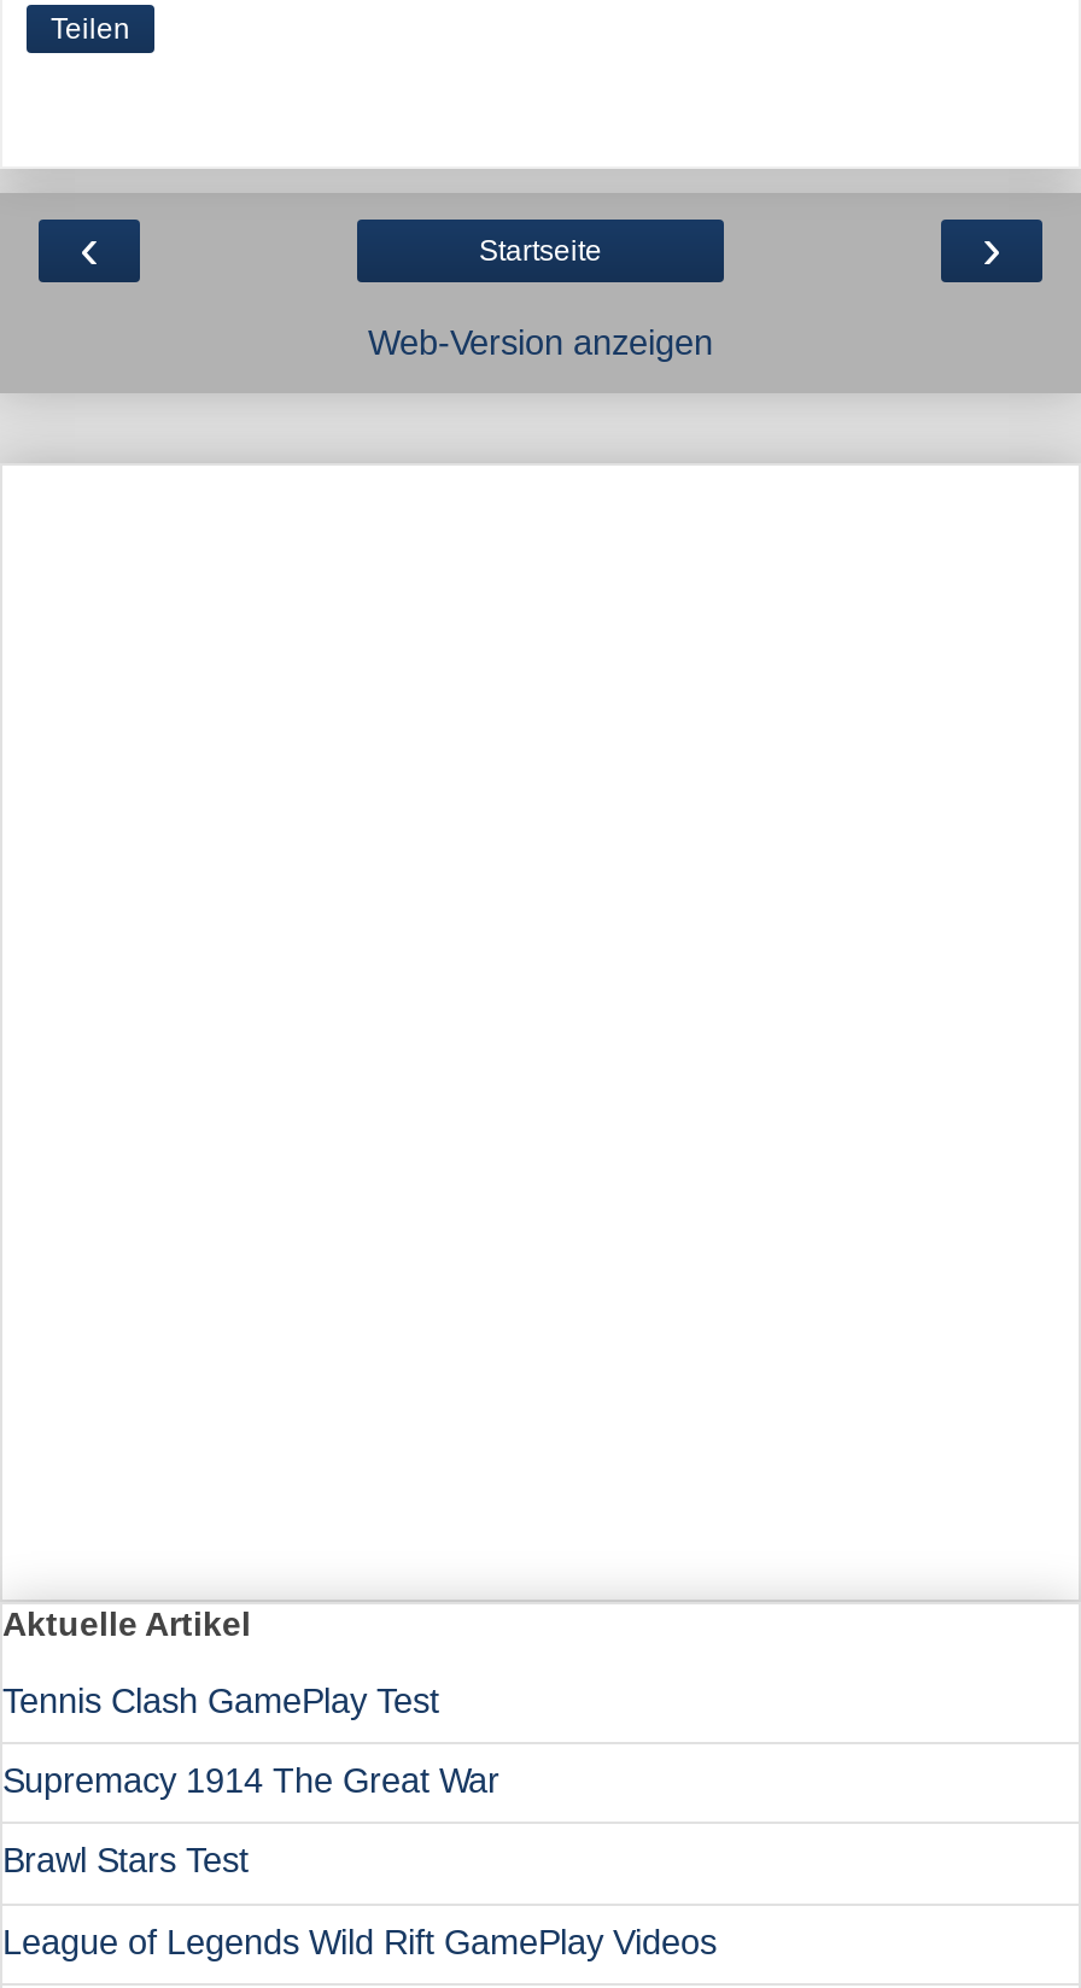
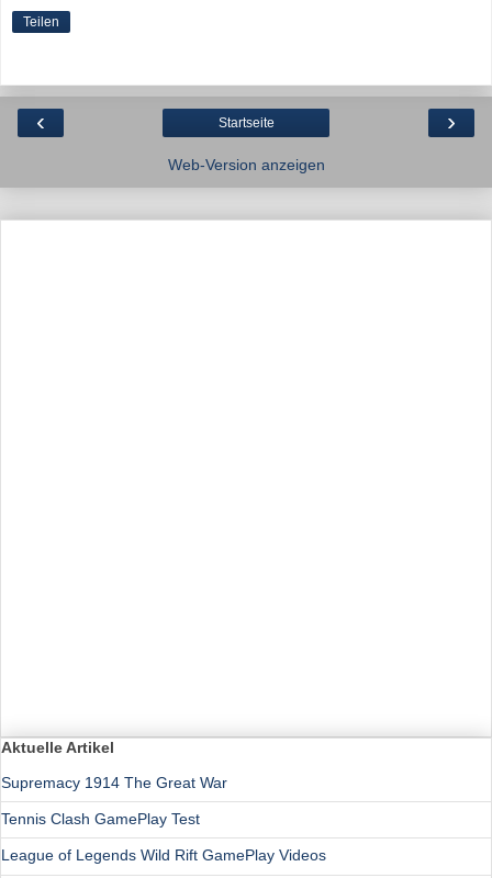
moved [2,1681,439,1719] -> [1,810,200,828]: Tennis Clash GamePlay Test
[2,1842,249,1880] Brawl Stars Test -> none

